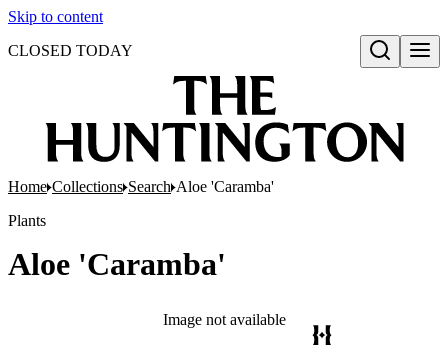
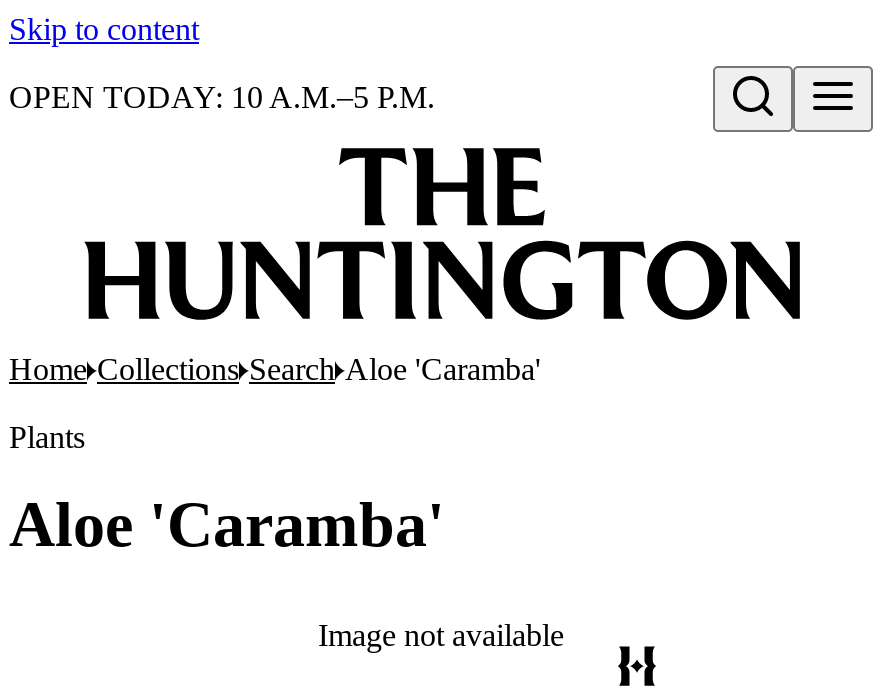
[8,42,133,59] CLOSED TODAY -> [9,80,435,114] OPEN TODAY: 10 A.M.–5 P.M.

